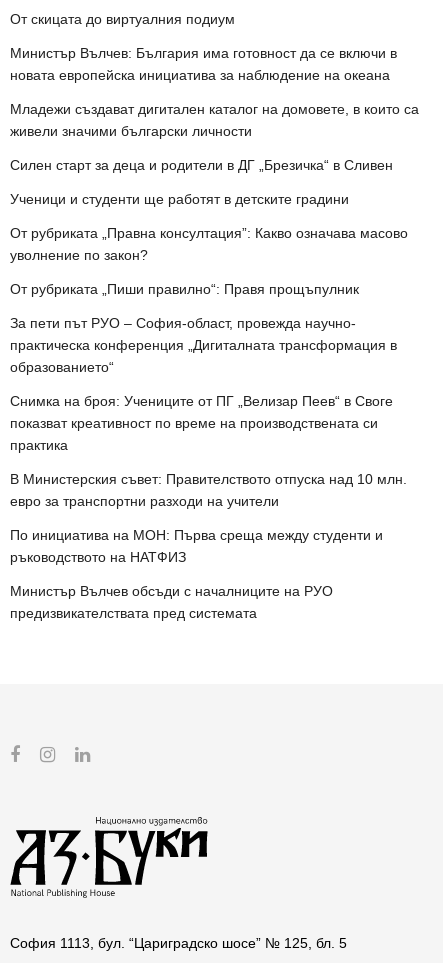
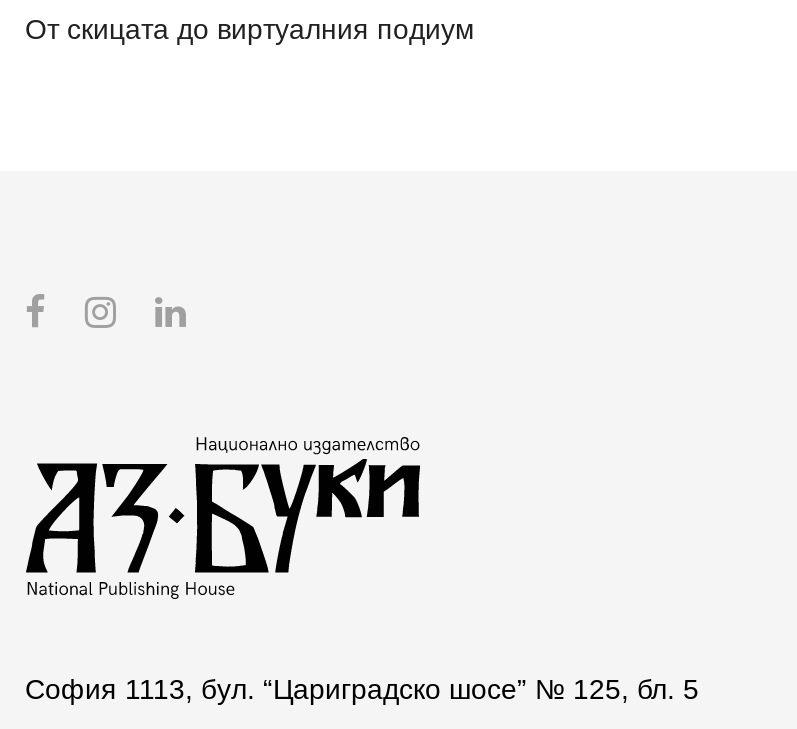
[10,44,419,620] Министър Вълчев: България има готовност да се включи в | новата европейска инициатива за наблюдение на океана | Младежи създават дигитален каталог на домовете, в които са | живели значими български личности | Силен старт за деца и родители в ДГ „Брезичка“ в Сливен | Ученици и студенти ще работят в детските градини | От рубриката „Правна консултация”: Какво означава масово | уволнение по закон? | От рубриката „Пиши правилно“: Правя прощъпулник | За пети път РУО – София-област, провежда научно- | практическа конференция „Дигиталната трансформация в | образованието“ | Снимка на броя: Учениците от ПГ „Велизар Пеев“ в Своге | показват креативност по време на производствената си | практика | В Министерския съвет: Правителството отпуска над 10 млн. | евро за транспортни разходи на учители | По инициатива на МОН: Първа среща между студенти и | ръководството на НАТФИЗ | Министър Вълчев обсъди с началниците на РУО | предизвикателствата пред системата -> none

